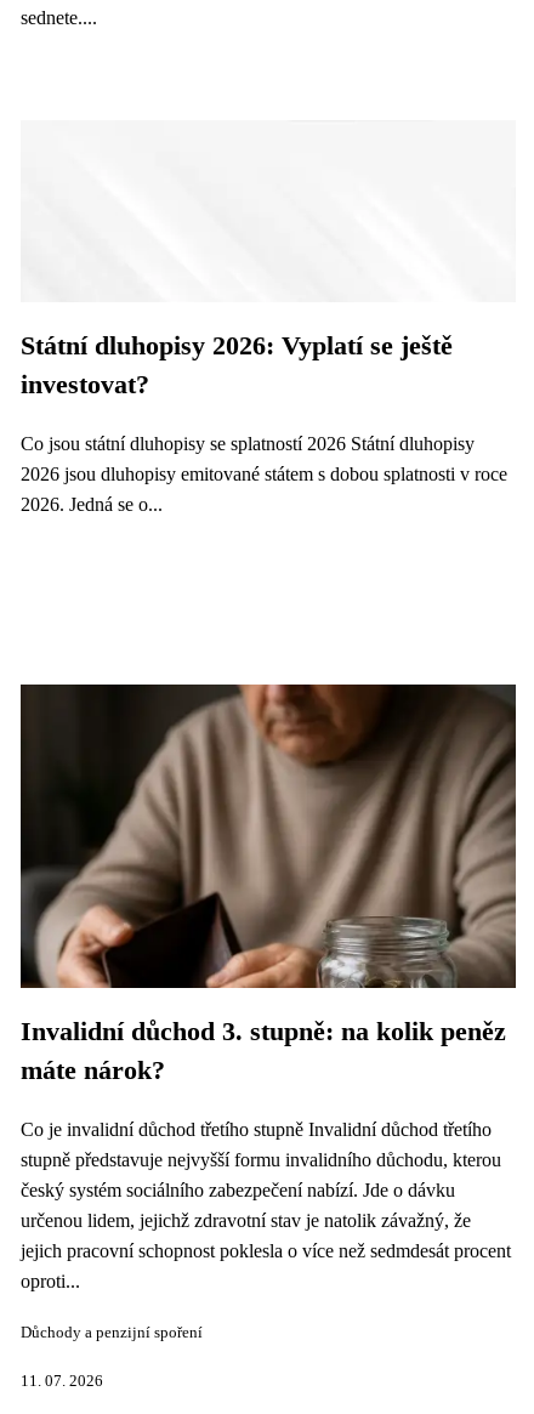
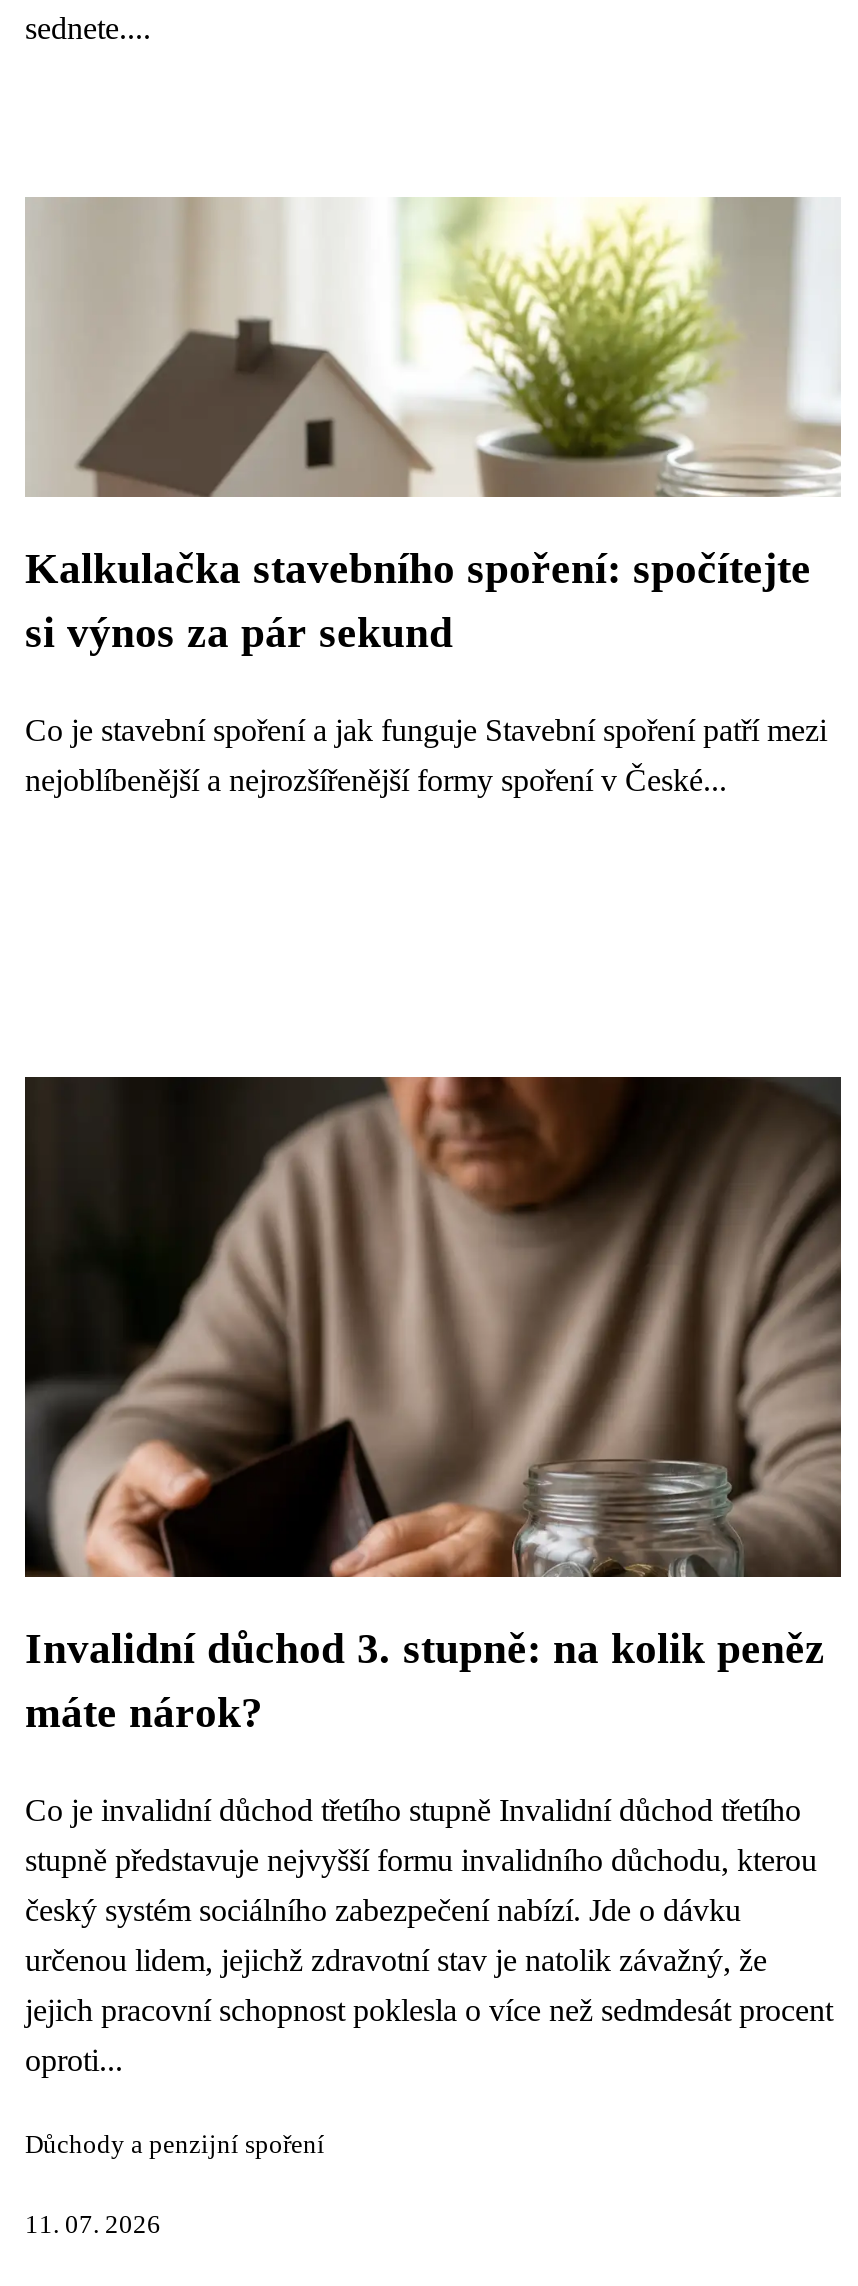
none -> [25,197,841,499] [image]
[21,331,507,515] Státní dluhopisy 2026: Vyplatí se ještě | investovat? | Co jsou státní dluhopisy se splatností 2026 Státní dluhopisy | 2026 jsou dluhopisy emitované státem s dobou splatnosti v roce | 2026. Jedná se o... -> [25,545,827,797] Kalkulačka stavebního spoření: spočítejte | si výnos za pár sekund | Co je stavební spoření a jak funguje Stavební spoření patří mezi | nejoblíbenější a nejrozšířenější formy spoření v České...

